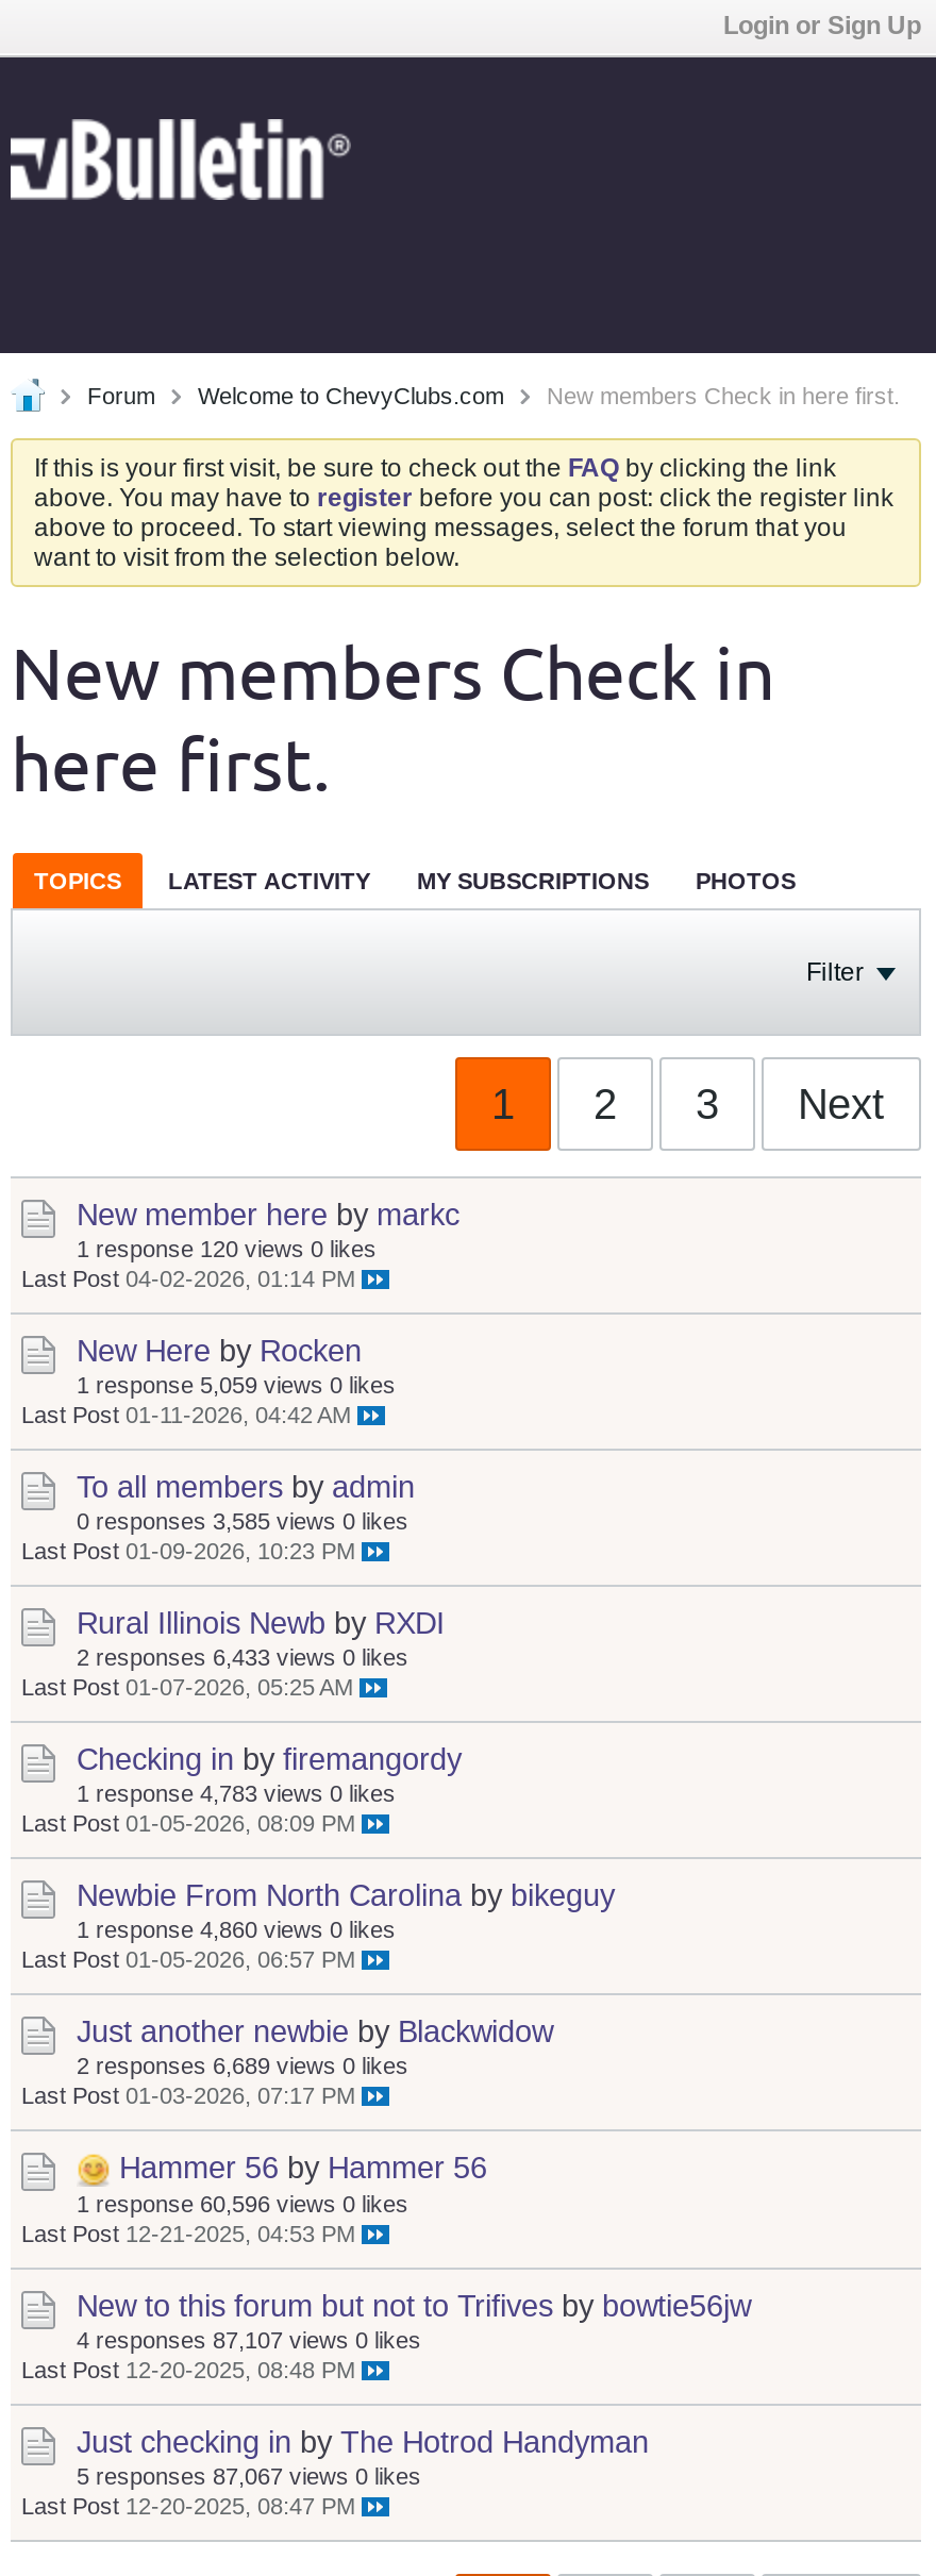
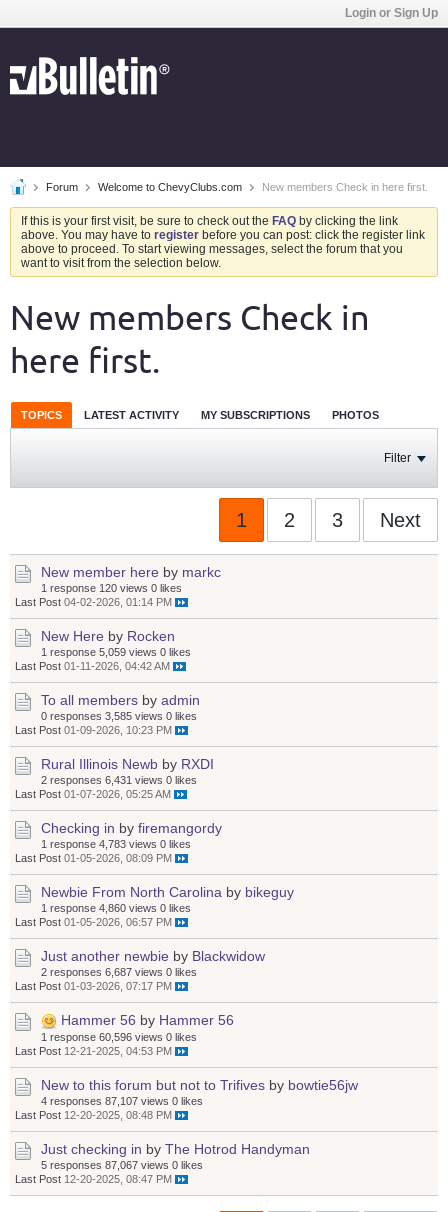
[77,1644,408,1670] 2 responses 6,433 views 0 likes -> [41,774,197,786] 2 responses 6,431 views 0 likes
[77,2053,408,2078] 2 responses 6,689 views 0 likes -> [41,966,197,978] 2 responses 6,687 views 0 likes

